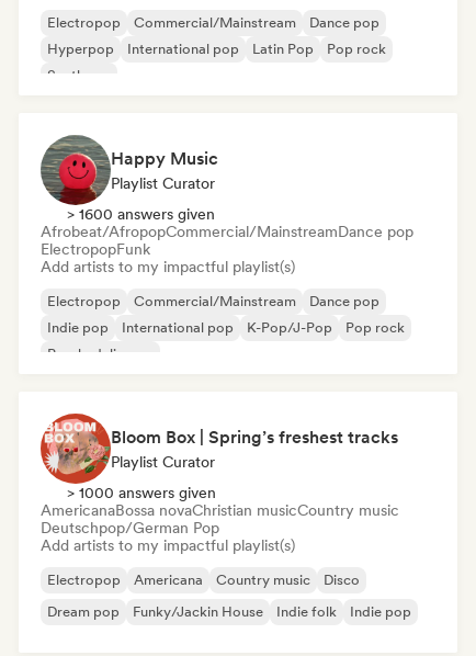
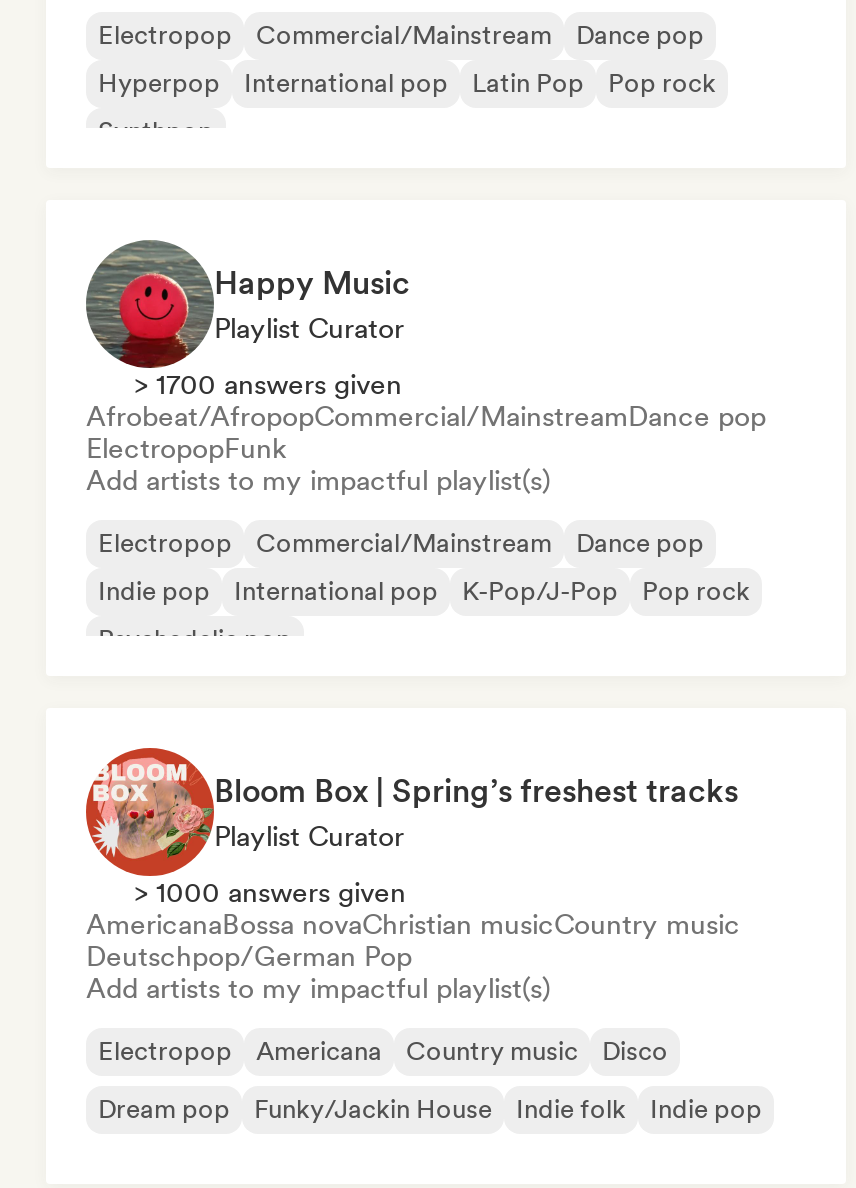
[67,205,215,223] > 1600 answers given -> [134,368,402,400] > 1700 answers given

